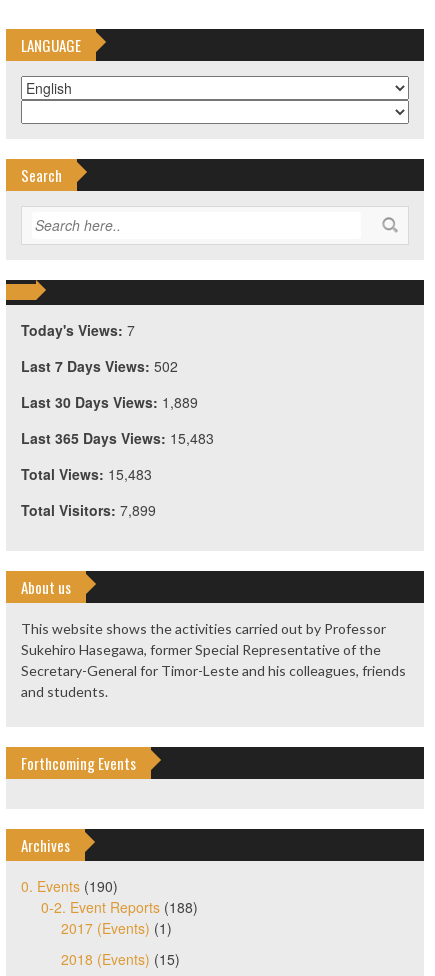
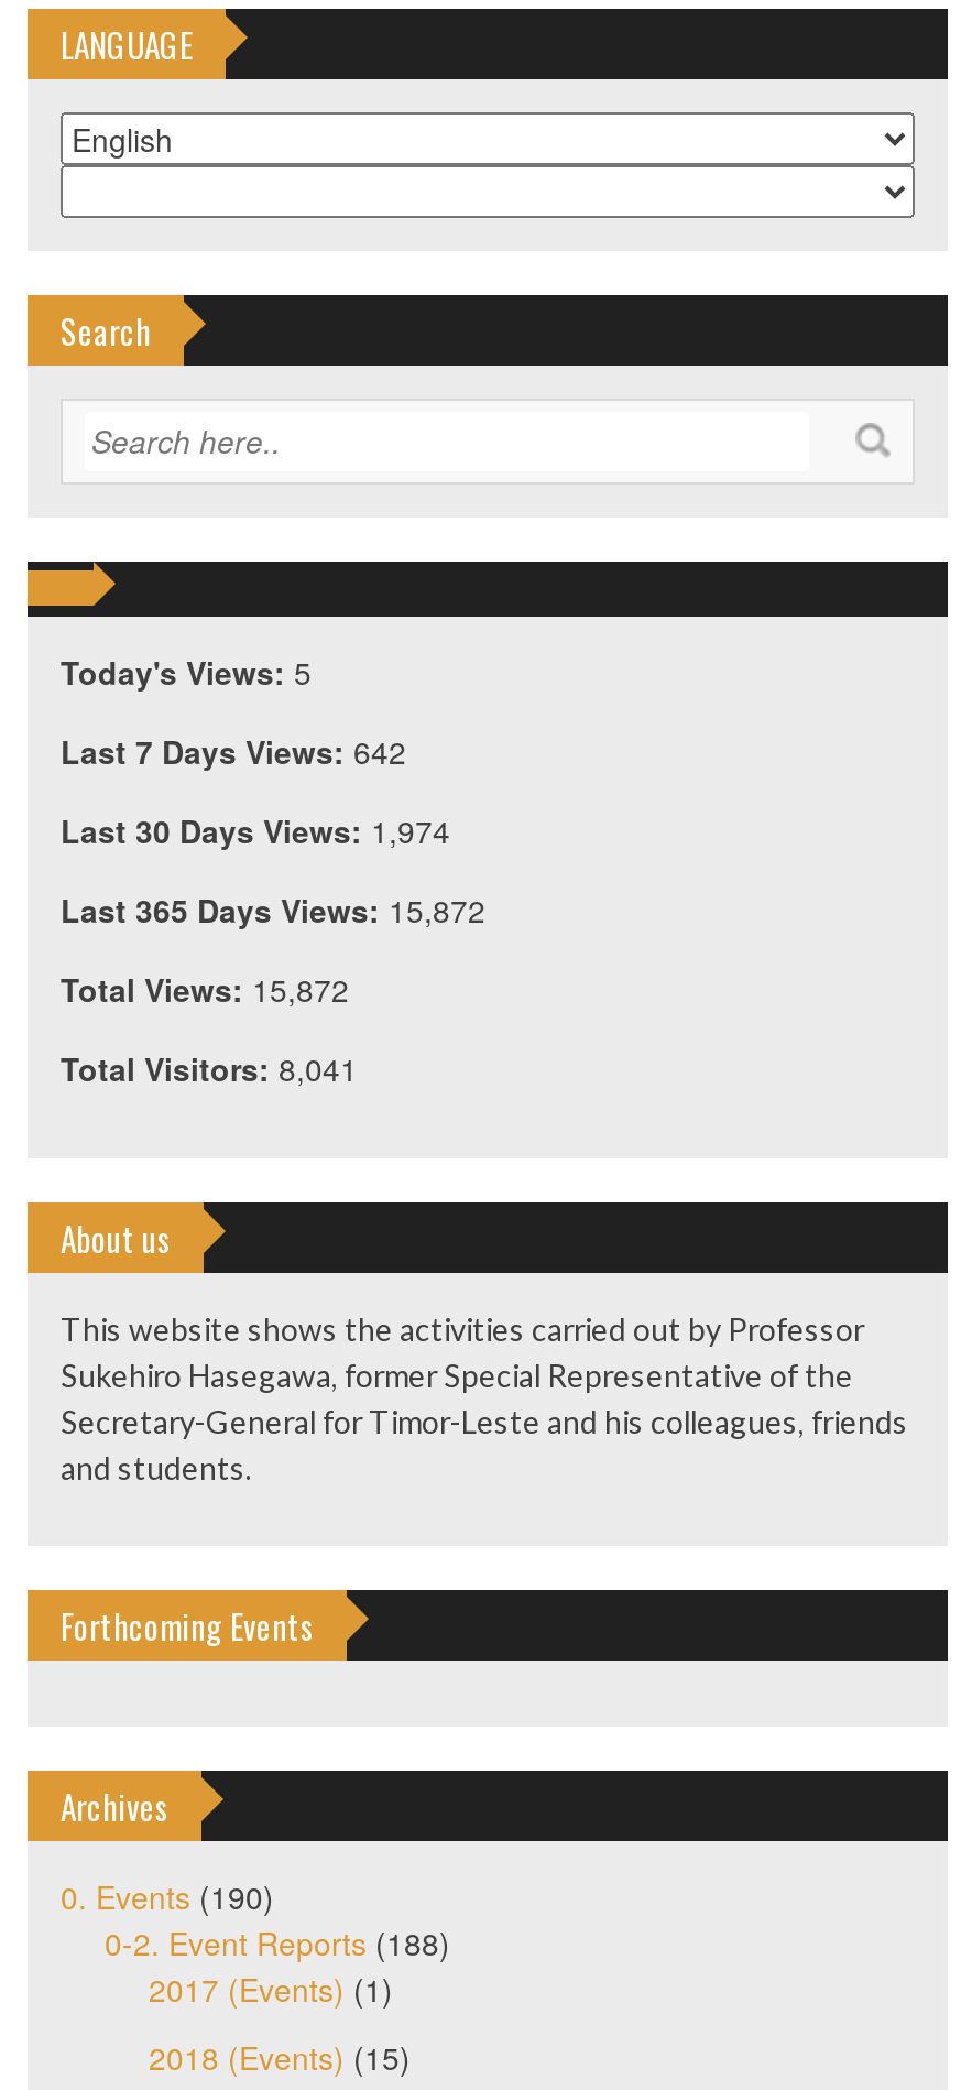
[21,320,135,340] Today's Views: 7 -> [61,651,312,695] Today's Views: 5
[21,356,178,376] Last 7 Days Views: 502 -> [61,730,406,774] Last 7 Days Views: 642
[21,392,198,412] Last 30 Days Views: 1,889 -> [61,809,450,853] Last 30 Days Views: 1,974
[21,428,214,448] Last 365 Days Views: 15,483 -> [61,888,485,932] Last 365 Days Views: 15,872
[21,464,152,484] Total Views: 15,483 -> [61,968,349,1012] Total Views: 15,872
[21,500,156,520] Total Visitors: 7,899 -> [61,1047,358,1091] Total Visitors: 8,041

